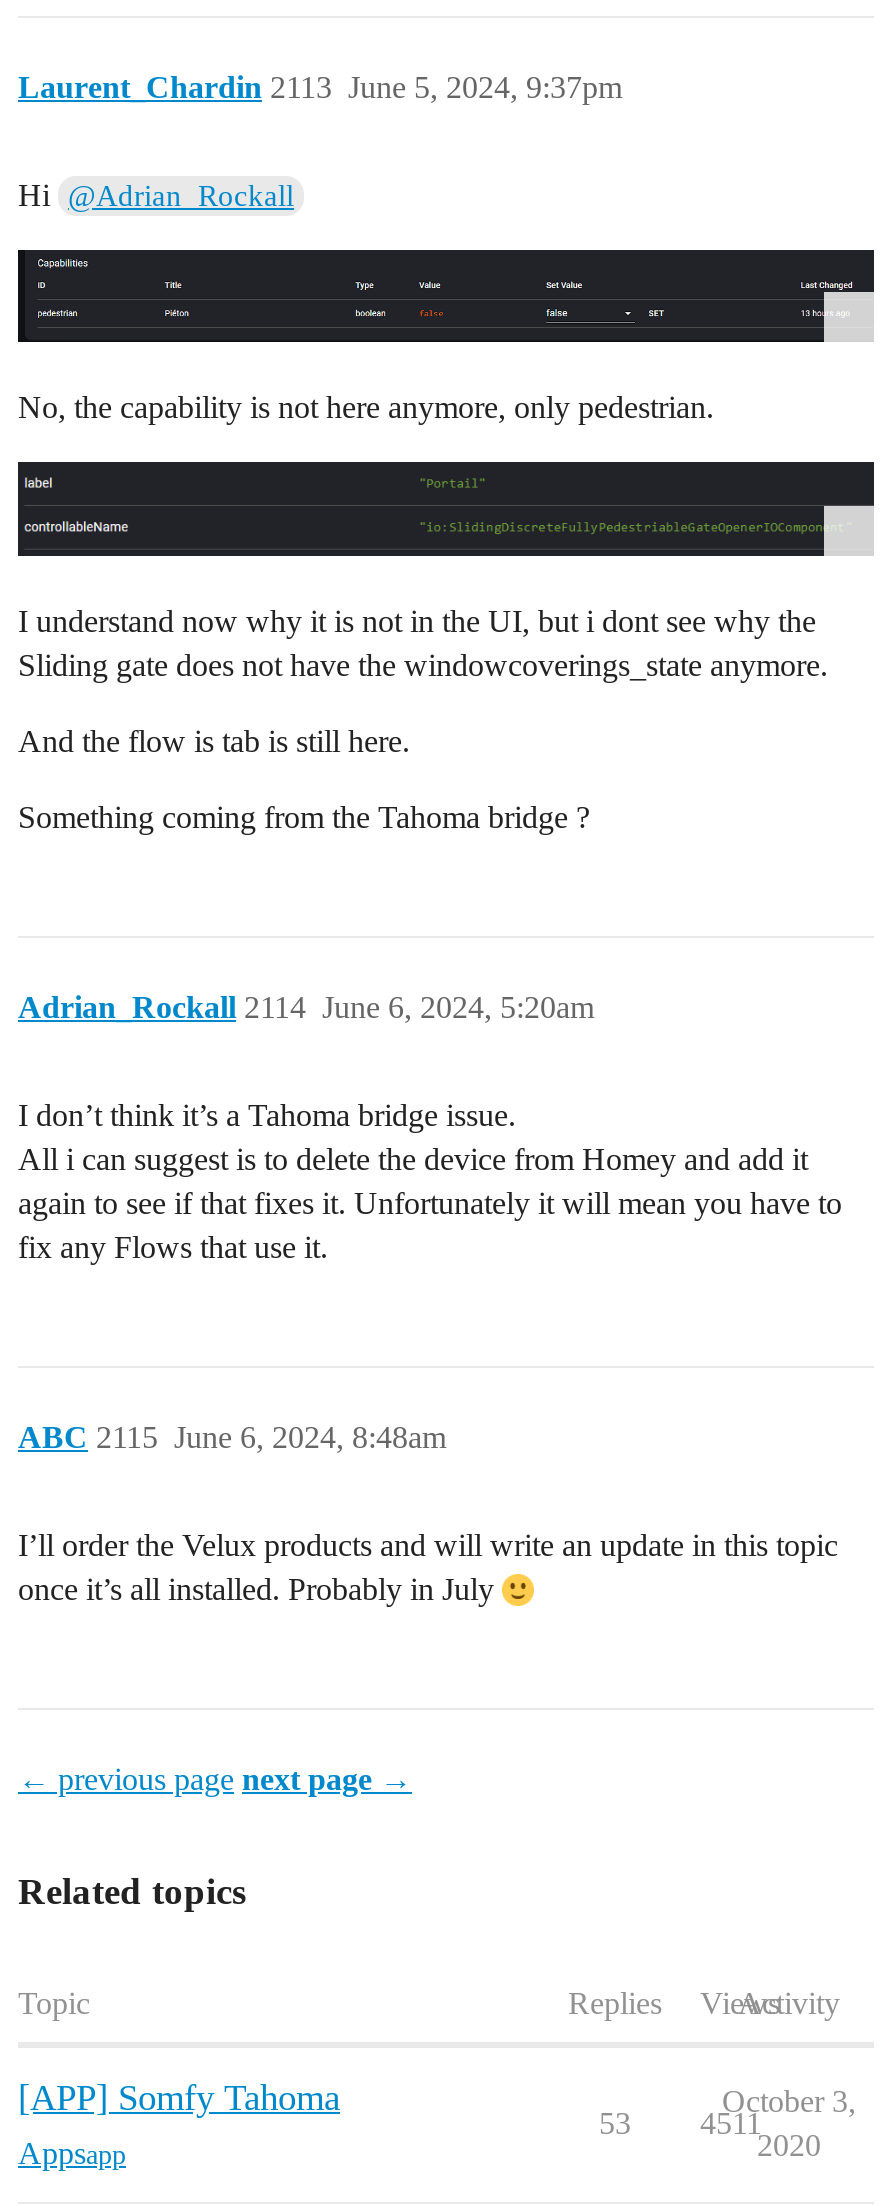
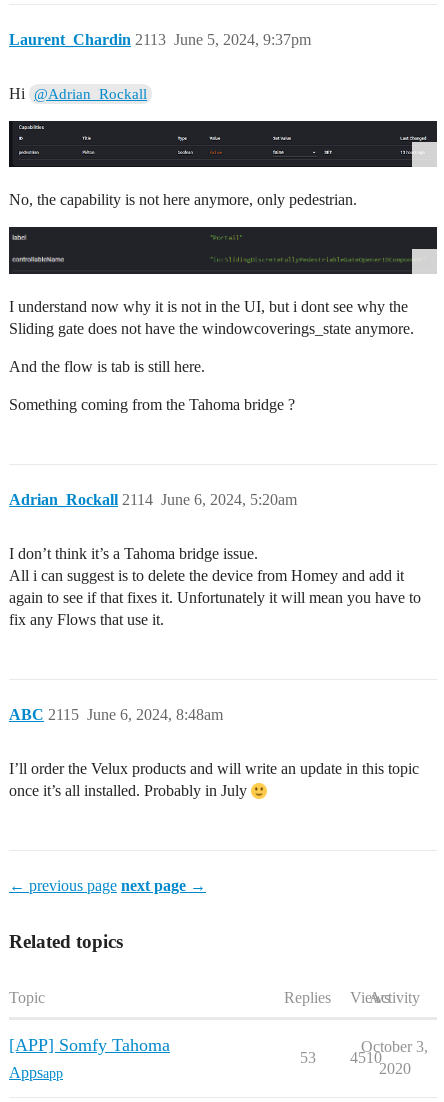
[700,2107,762,2141] 4511 -> [350,1049,382,1066] 4510

